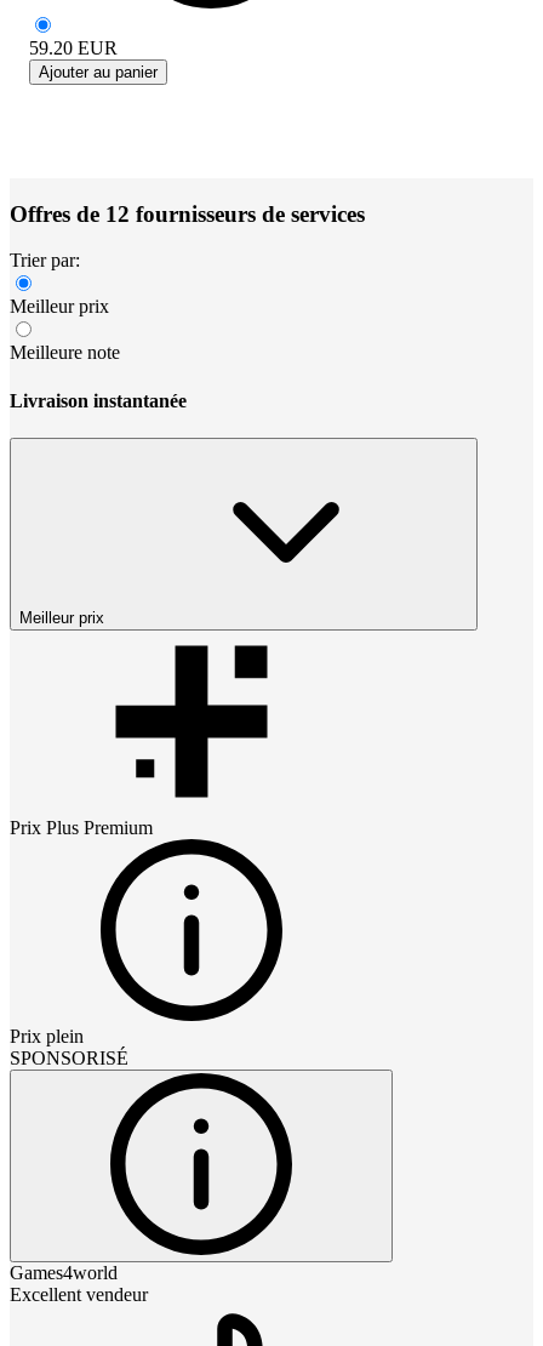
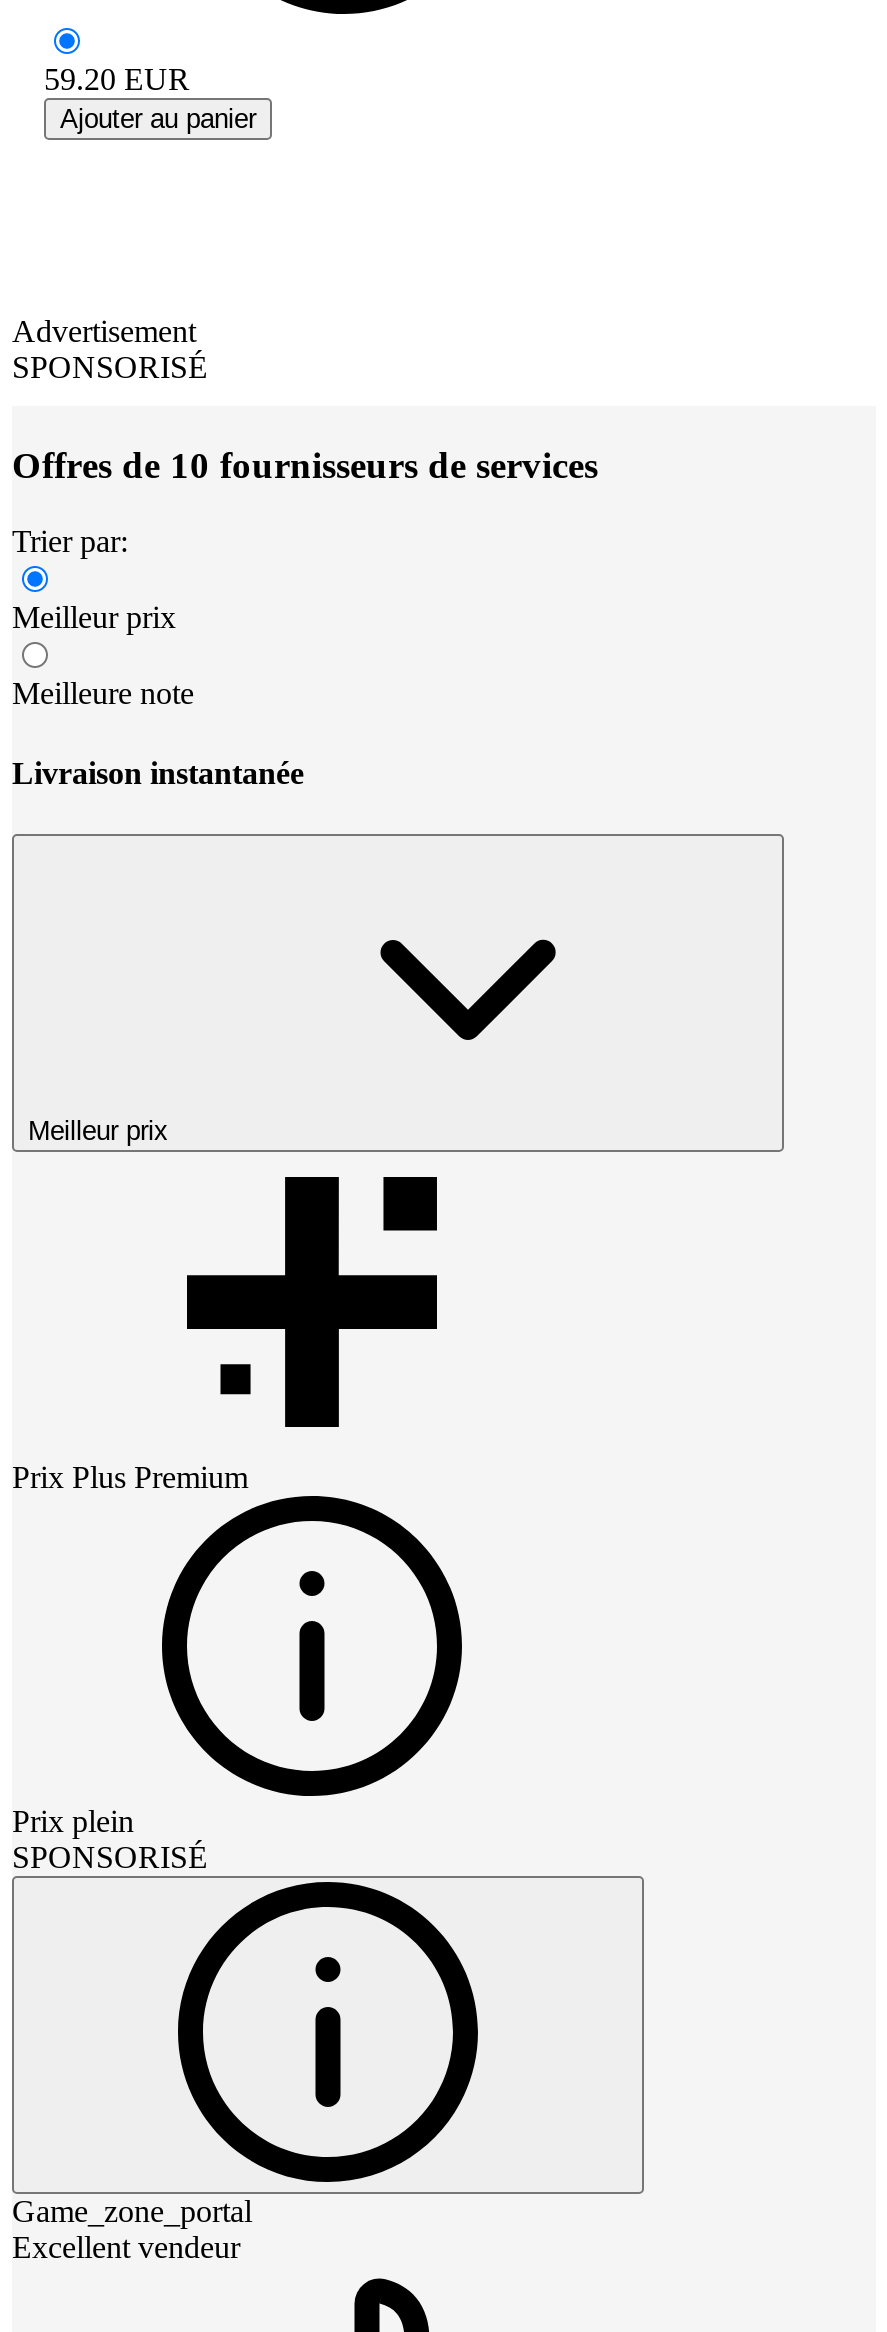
[10,201,365,226] Offres de 12 fournisseurs de services -> [12,314,598,485] Advertisement | SPONSORISÉ | Offres de 10 fournisseurs de services
[10,1262,118,1283] Games4world -> [12,2194,252,2228] Game_zone_portal

